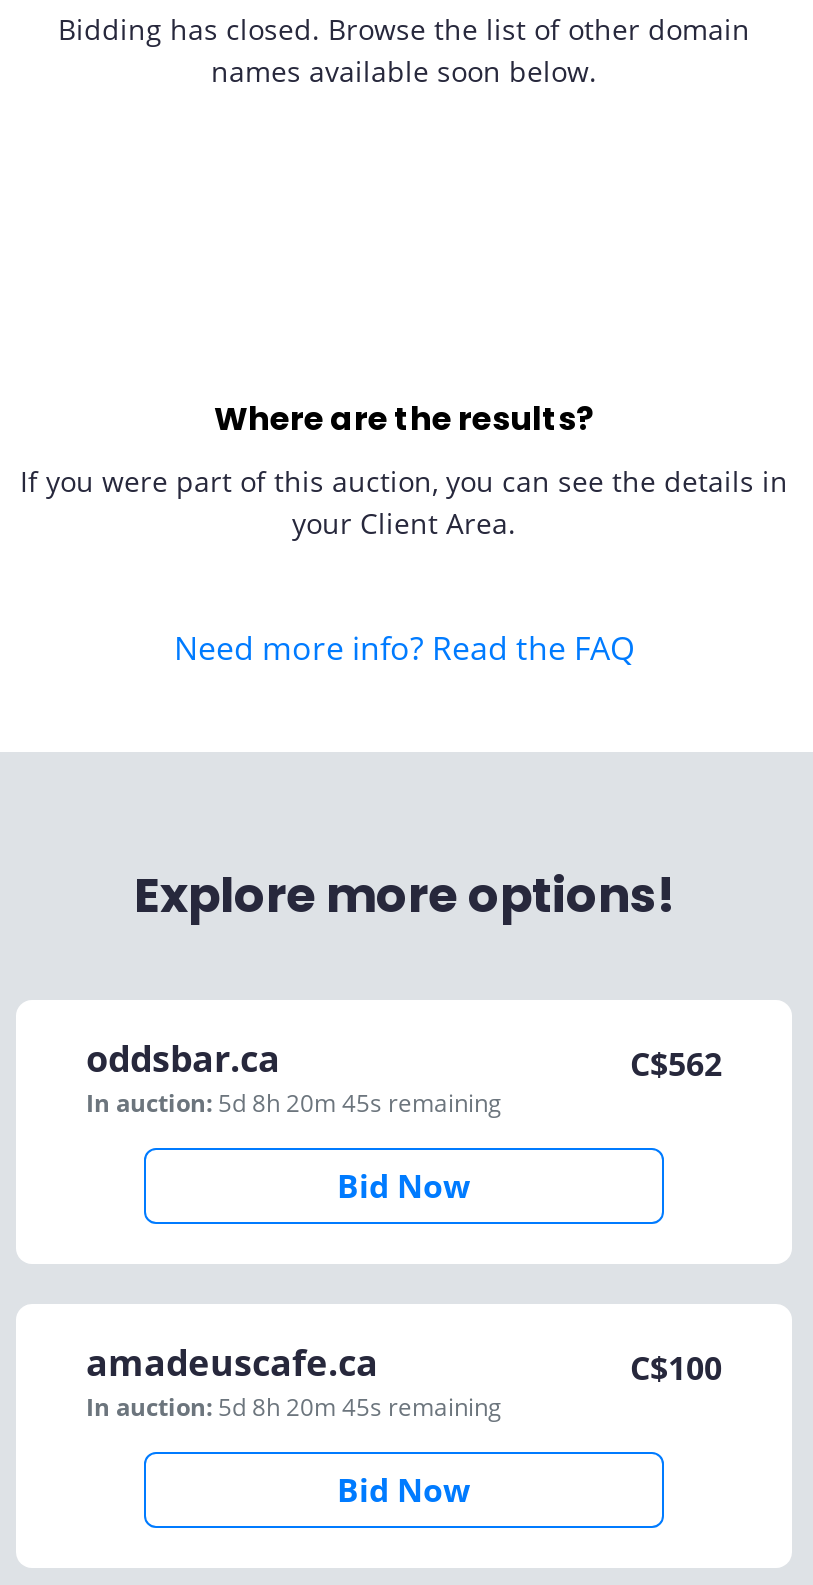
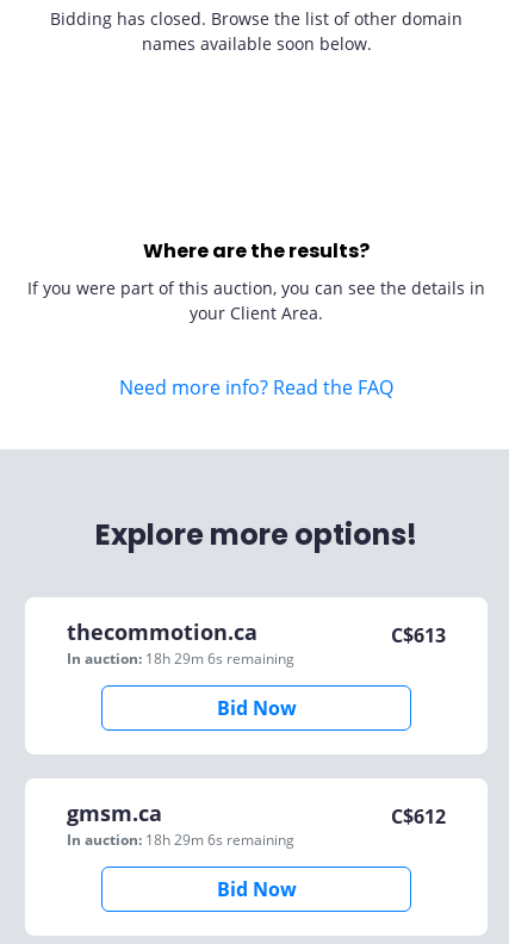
[86,1034,502,1120] oddsbar.ca | In auction: 5d 8h 20m 45s remaining -> [67,617,294,669] thecommotion.ca | In auction: 18h 29m 6s remaining
[630,1042,722,1086] C$562 -> [391,622,446,648] C$613
[86,1338,502,1424] amadeuscafe.ca | In auction: 5d 8h 20m 45s remaining -> [67,799,294,850] gmsm.ca | In auction: 18h 29m 6s remaining
[630,1346,722,1390] C$100 -> [391,803,446,830] C$612

